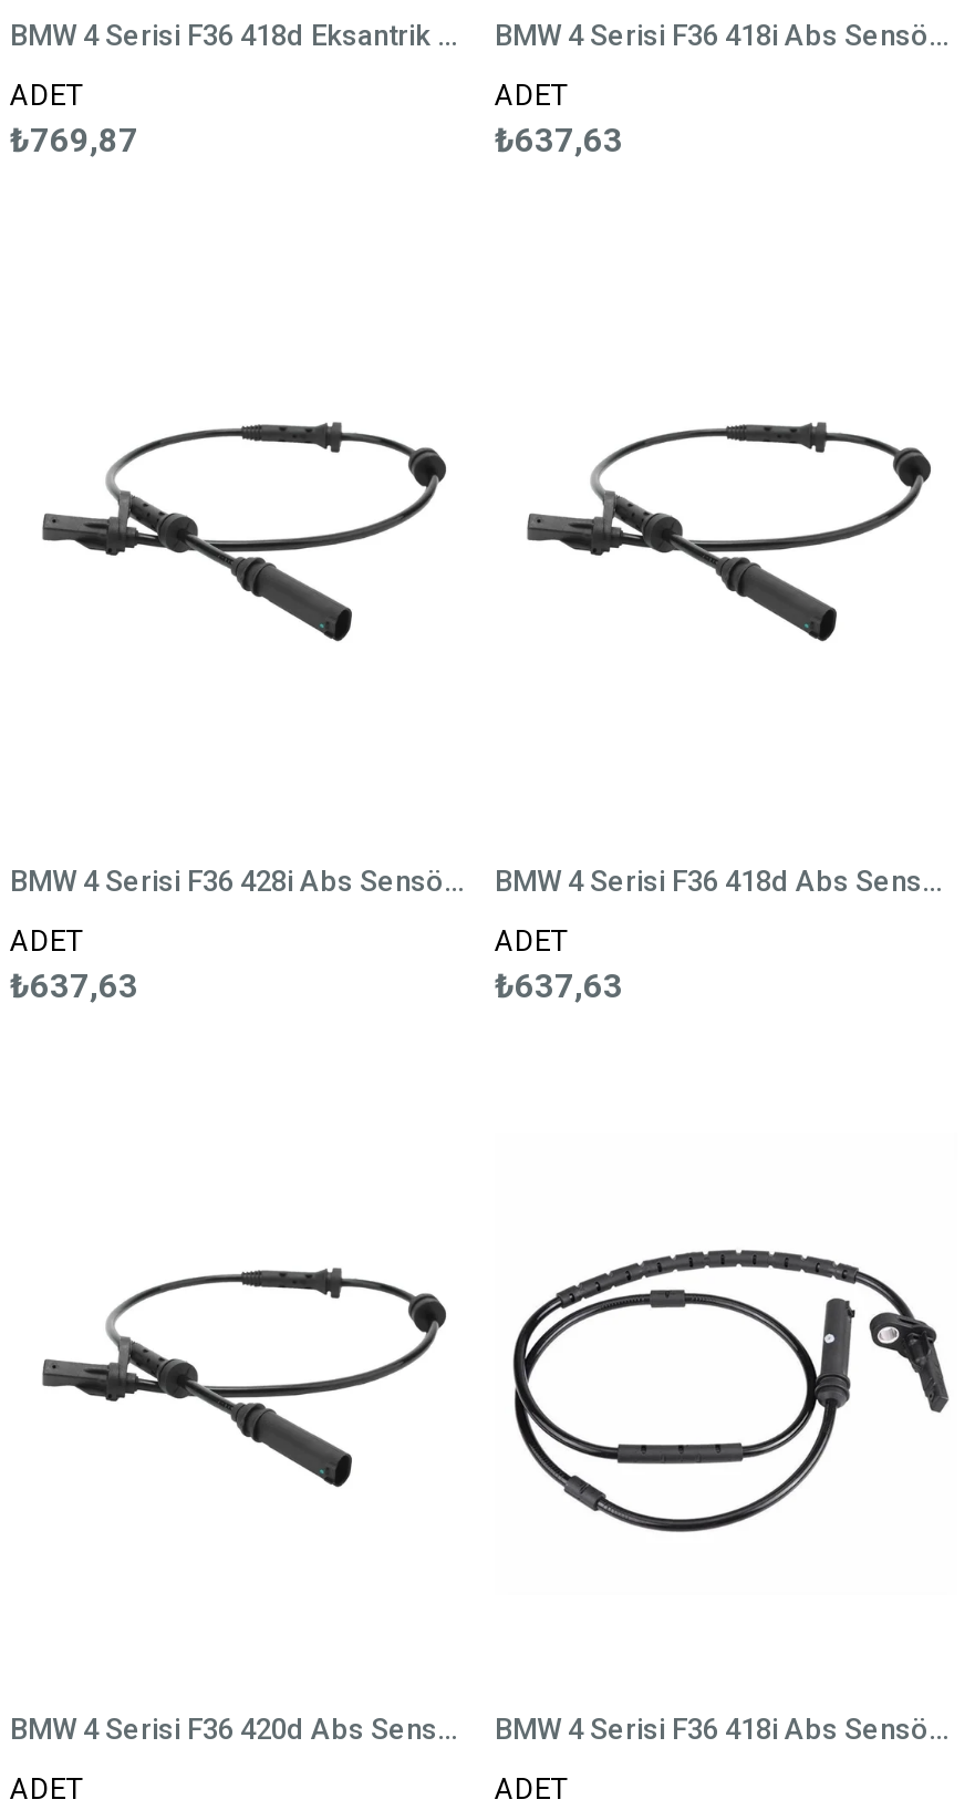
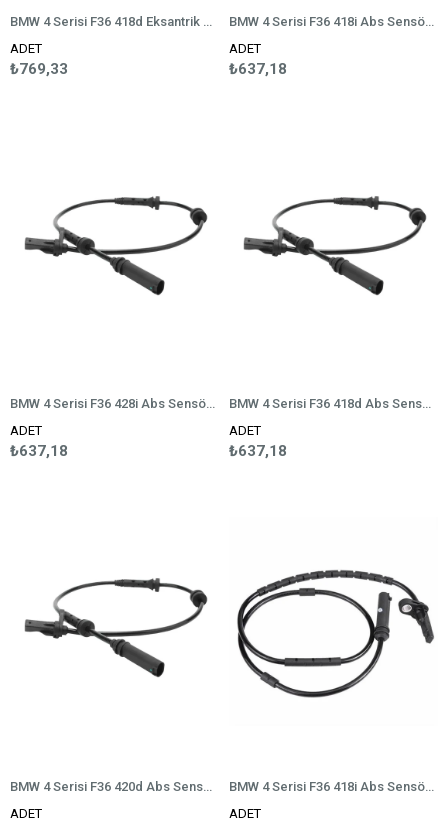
[10,120,138,159] ₺769,87 -> [10,59,68,77] ₺769,33
[495,120,623,159] ₺637,63 -> [229,59,287,77] ₺637,18
[10,966,138,1006] ₺637,63 -> [10,442,68,460] ₺637,18
[495,966,623,1006] ₺637,63 -> [229,442,287,460] ₺637,18

